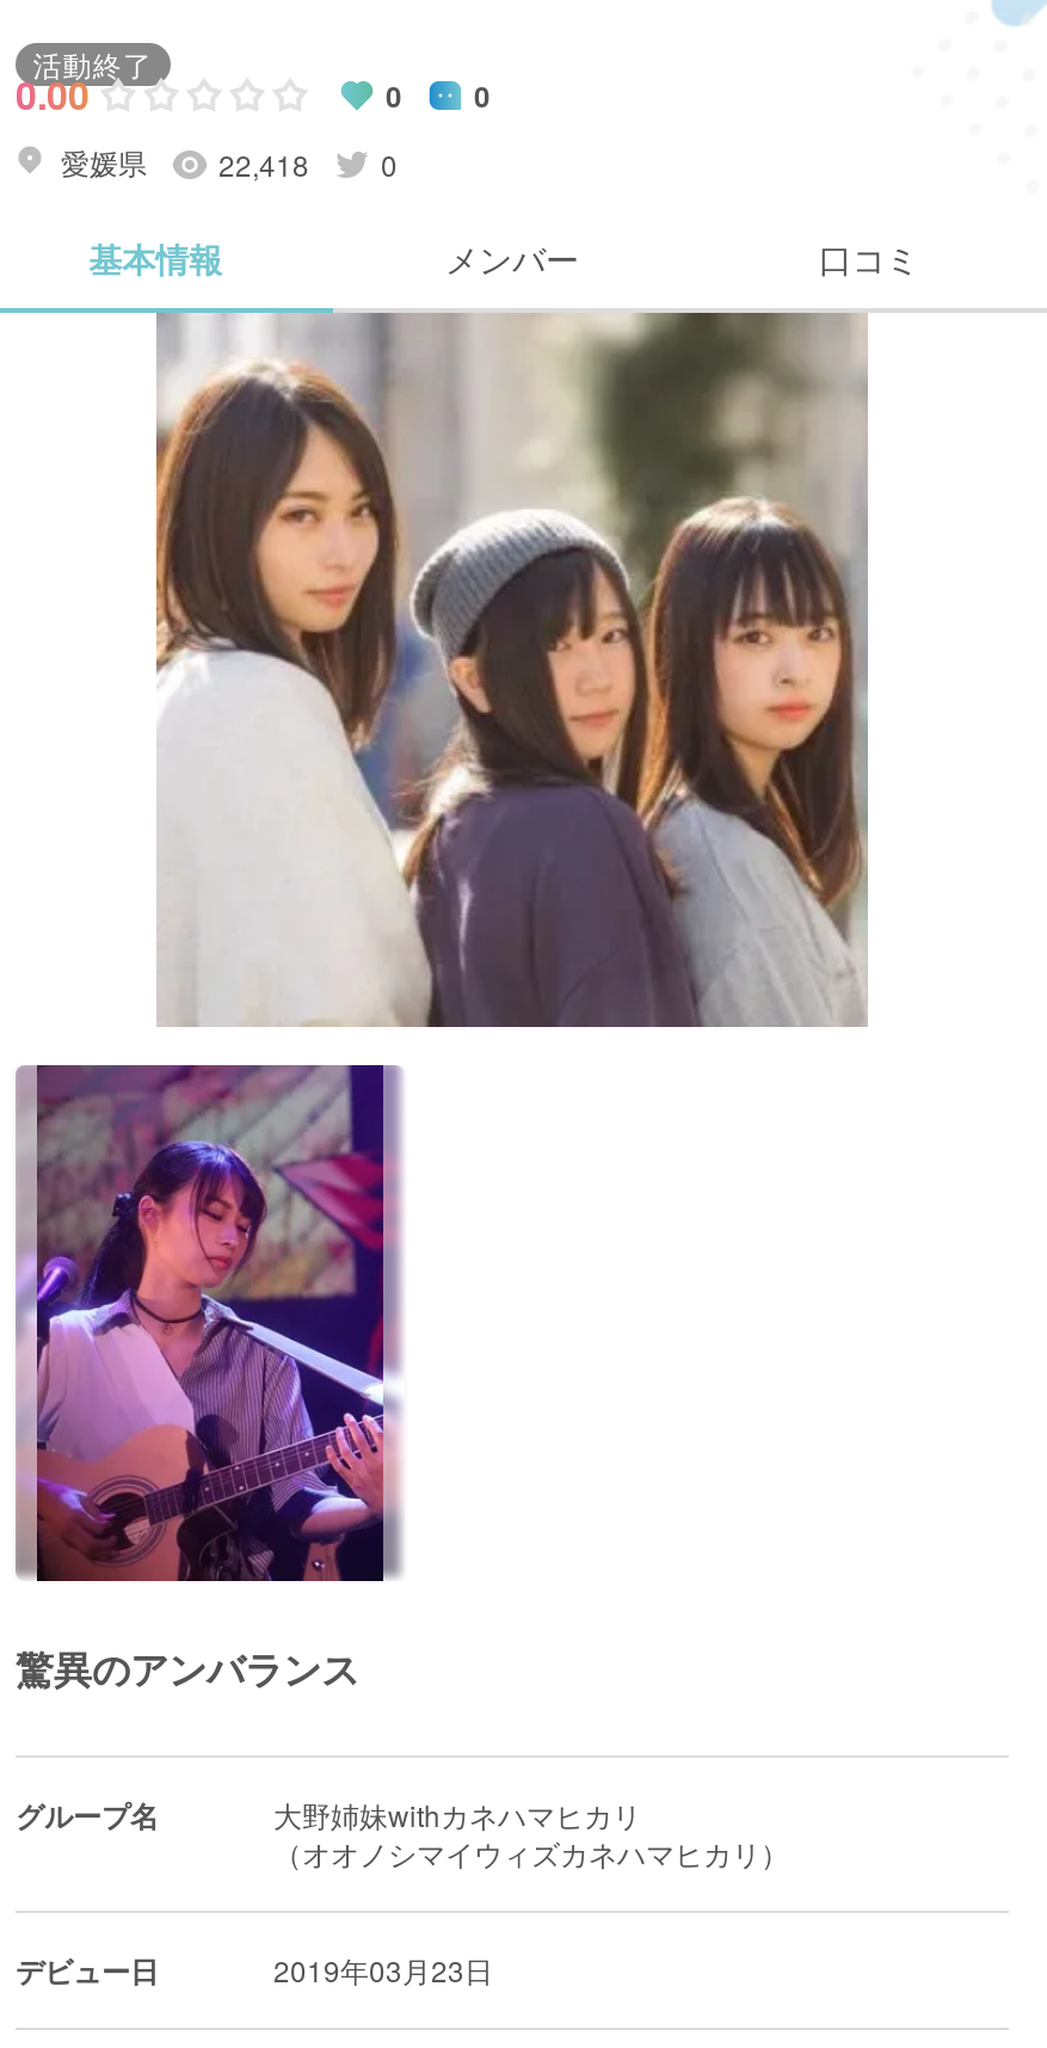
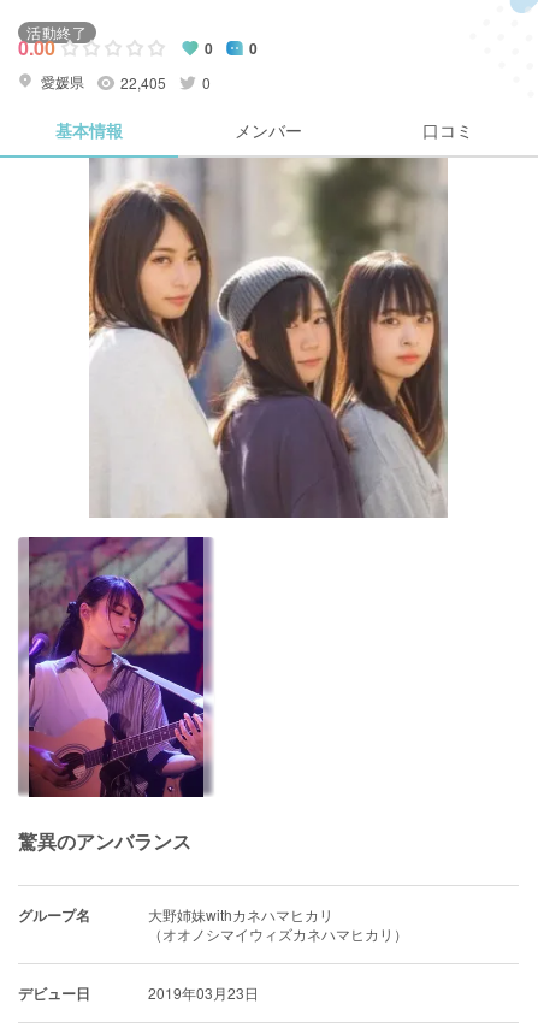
[54,141,398,184] 愛媛県 22,418 0 -> [37,71,211,93] 愛媛県 22,405 0

